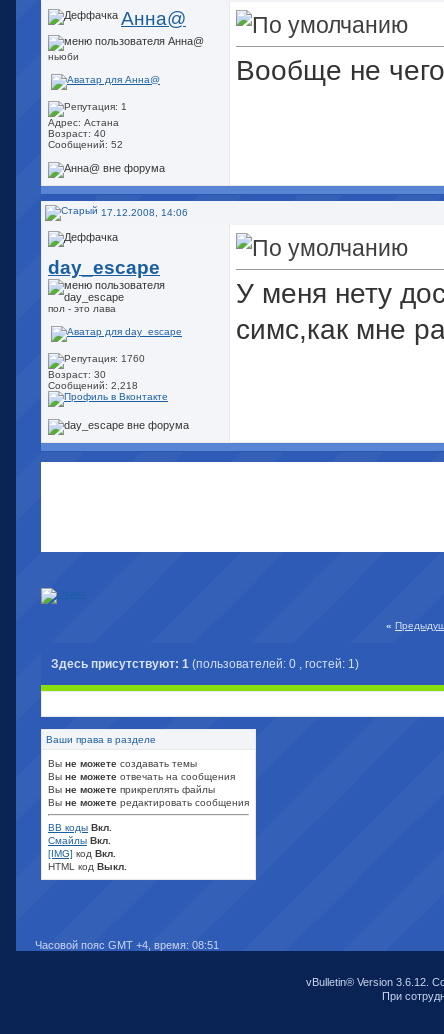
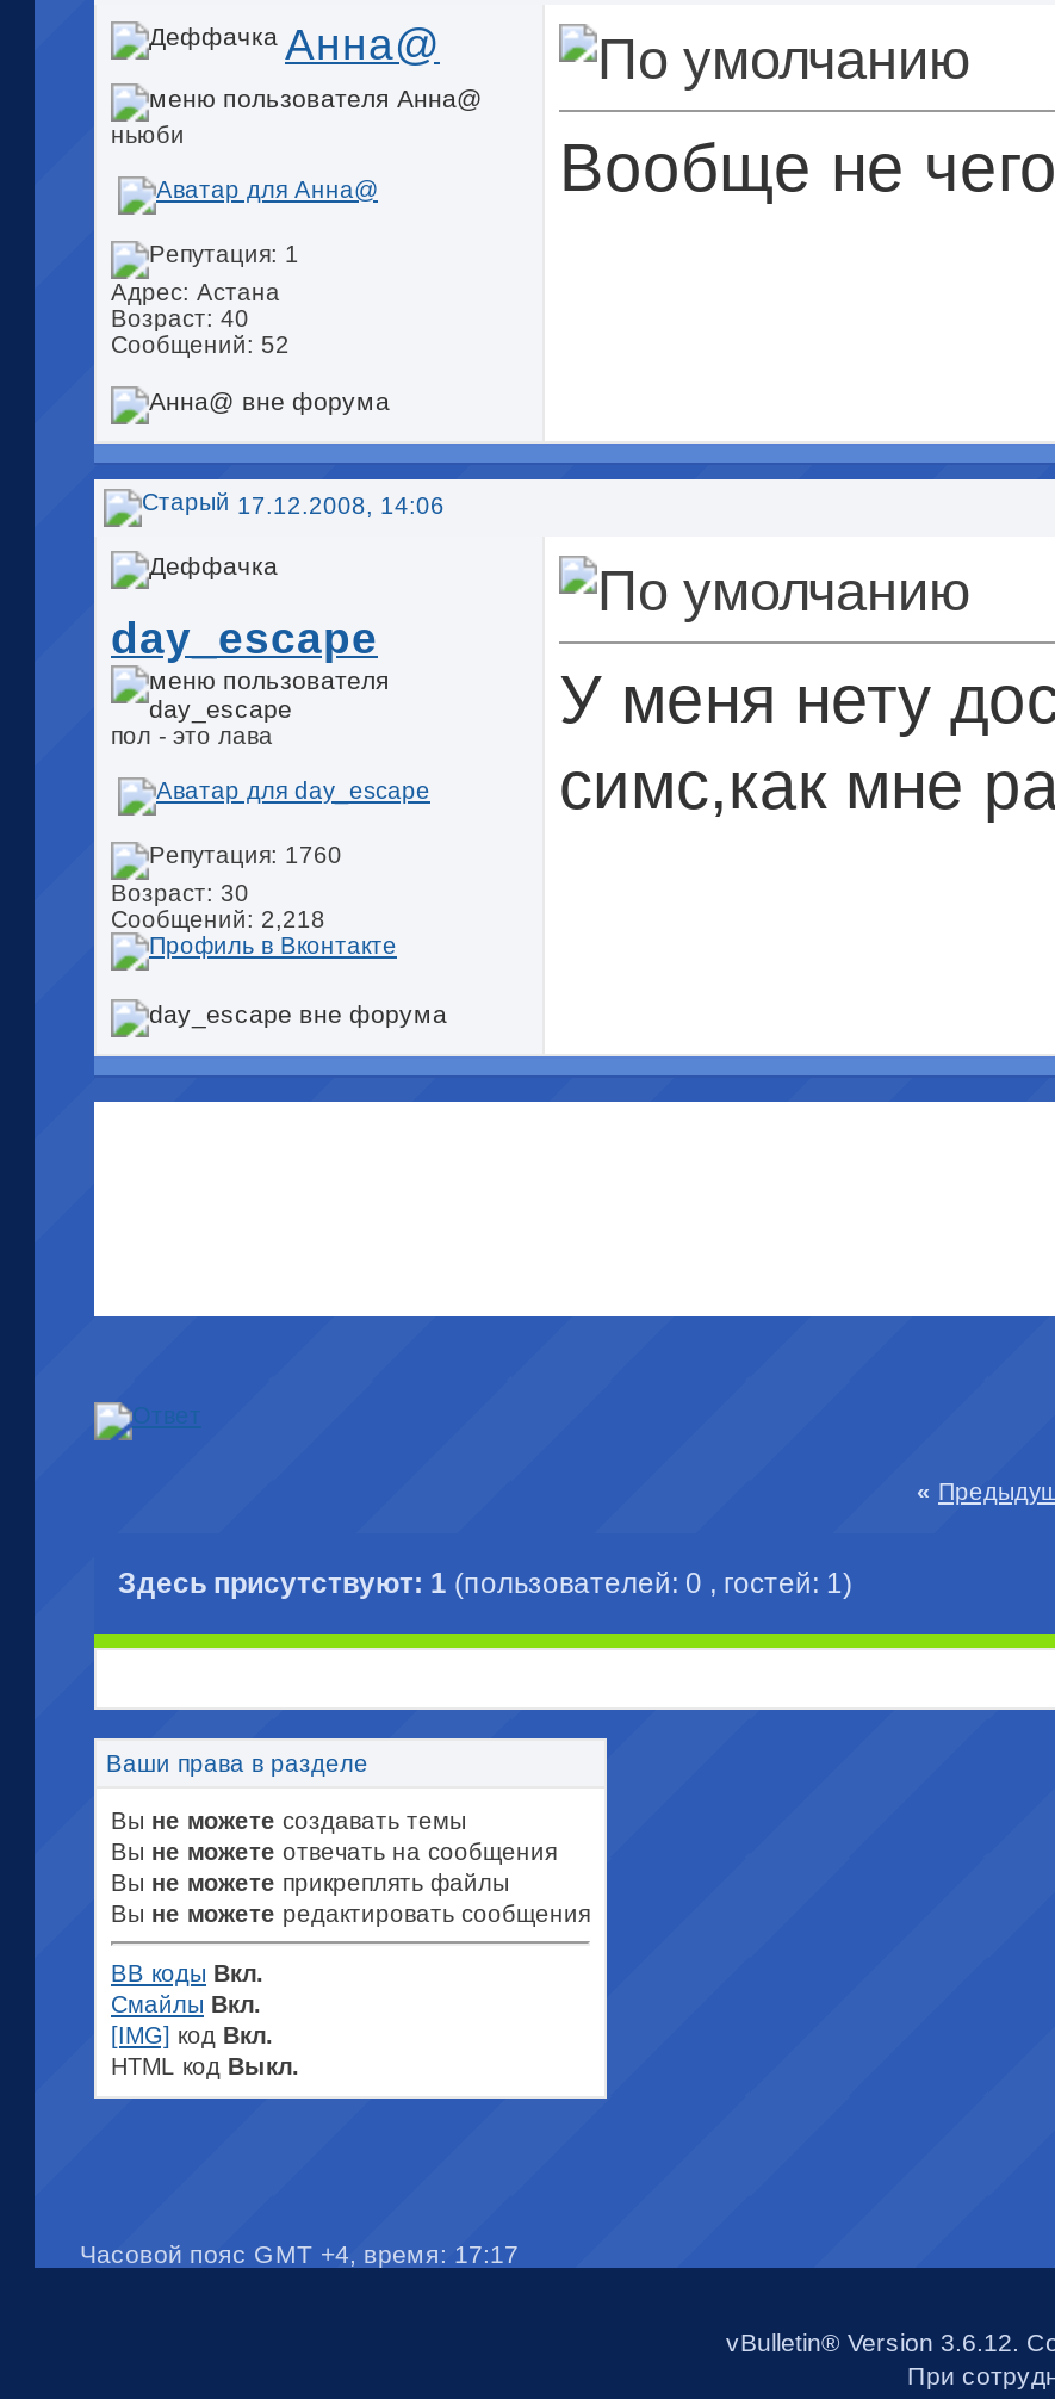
[35,939,219,951] Часовой пояс GMT +4, время: 08:51 -> [80,2239,519,2268] Часовой пояс GMT +4, время: 17:17

